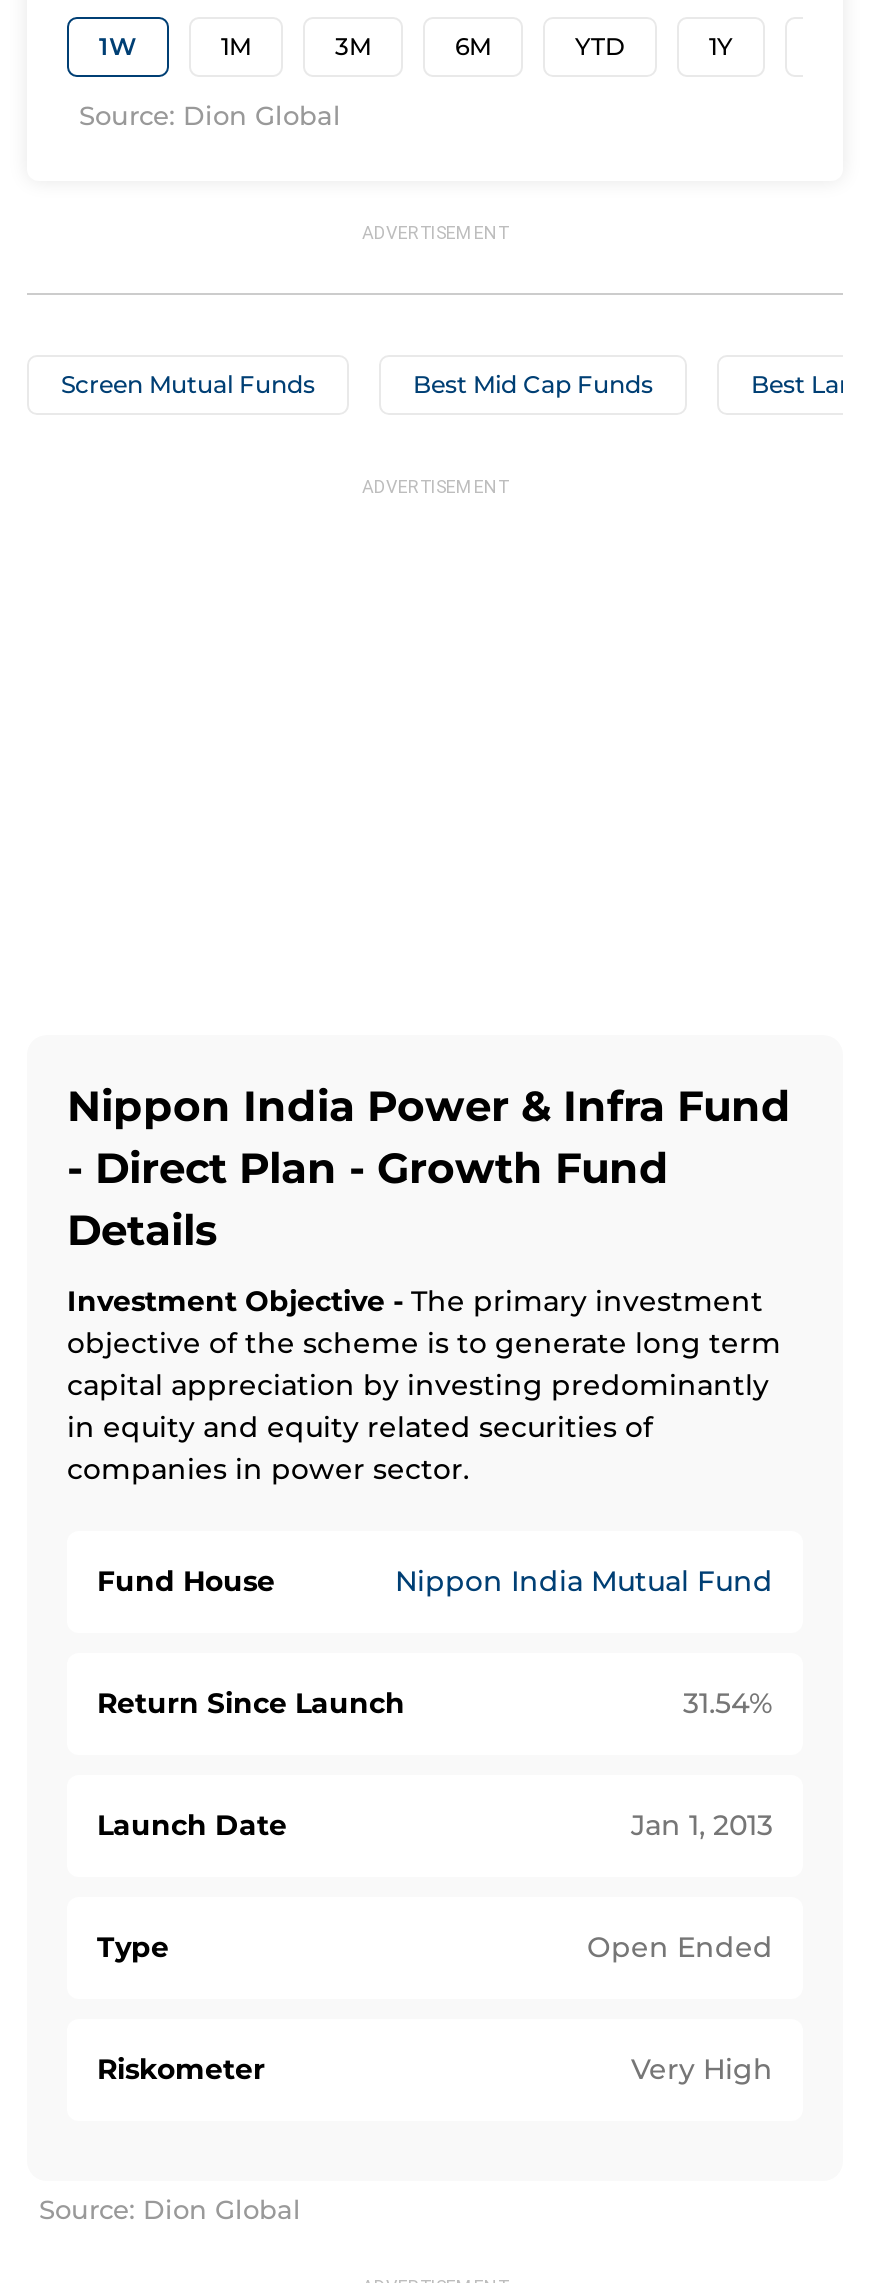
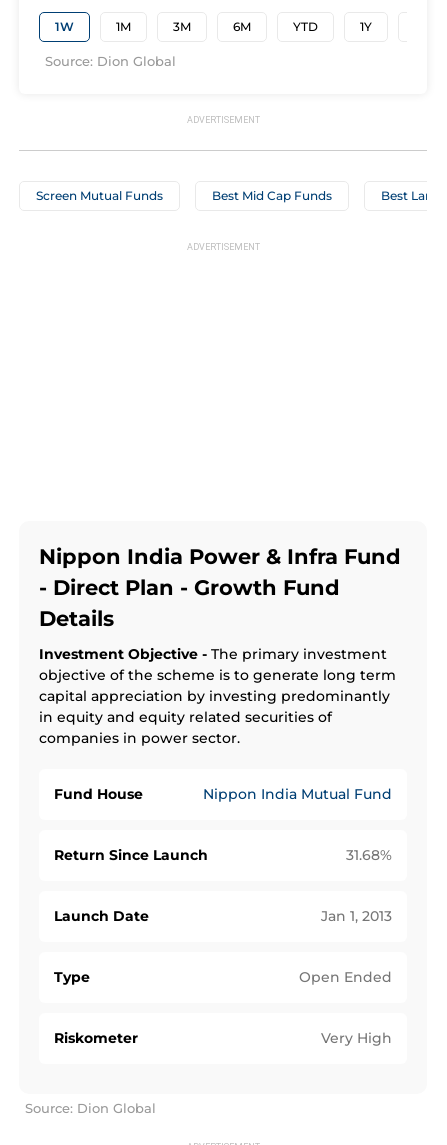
[683,1685,773,1721] 31.54% -> [346,846,392,864] 31.68%

